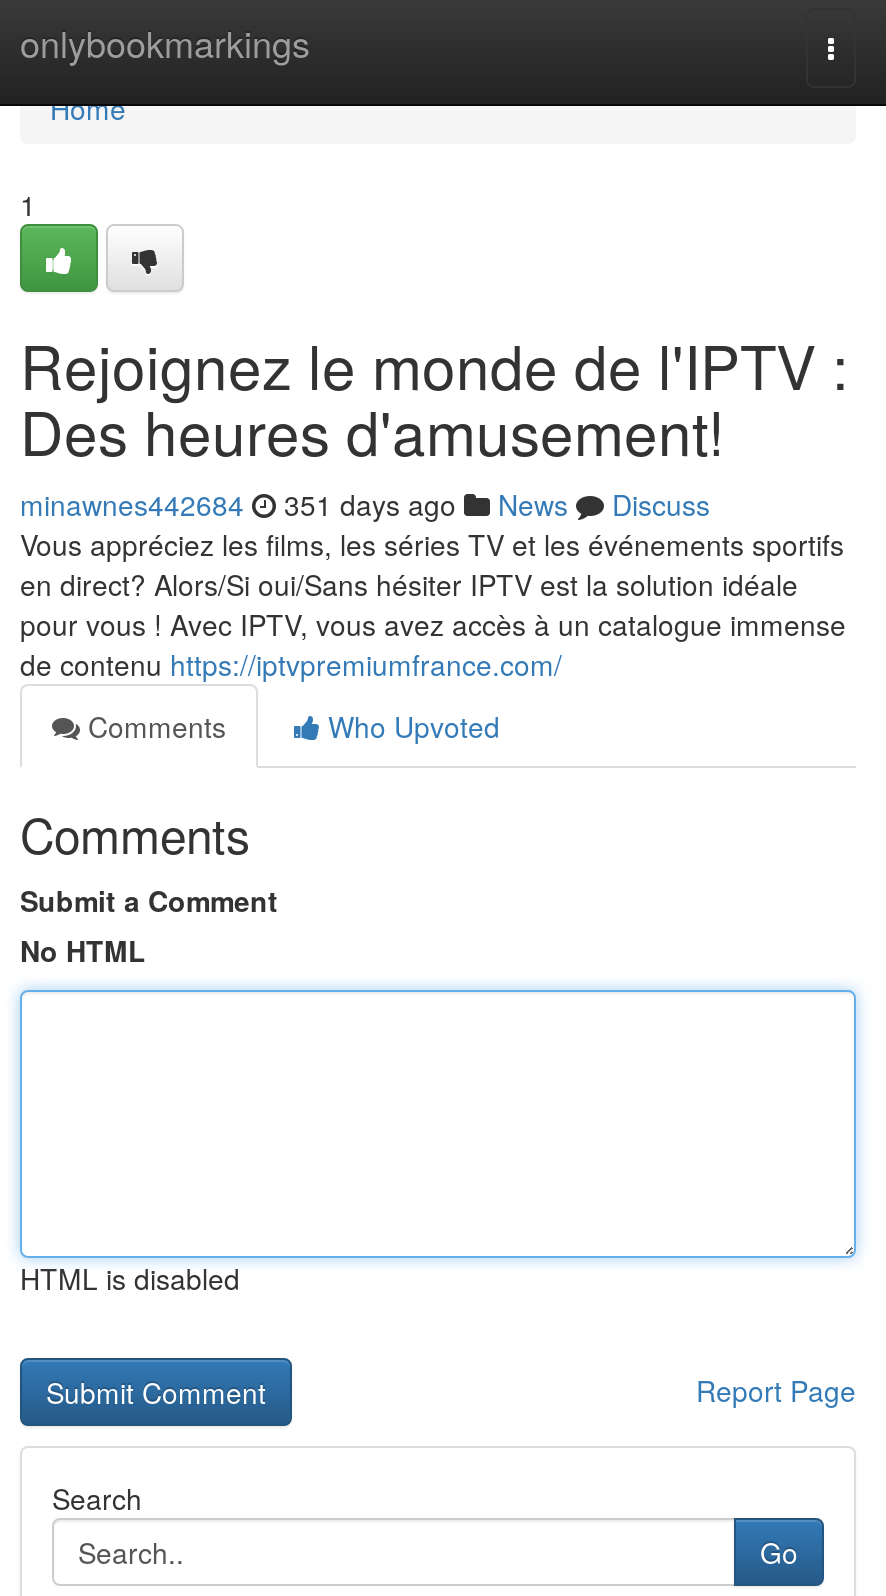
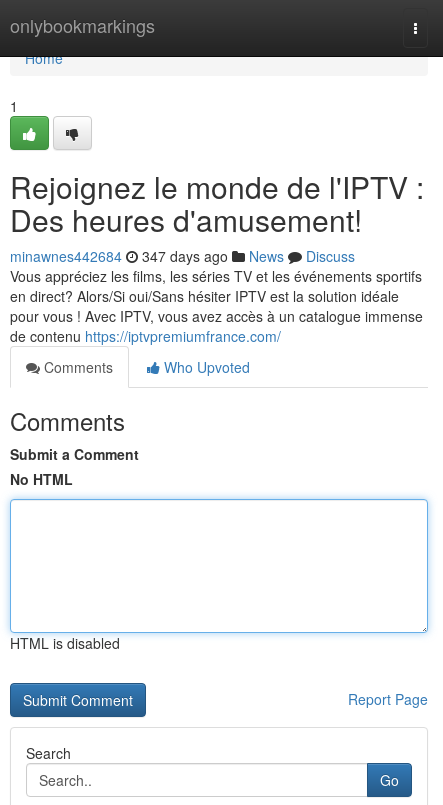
[20,484,710,524] minawnes442684 351 days ago News Discuss -> [10,246,355,266] minawnes442684 347 days ago News Discuss

